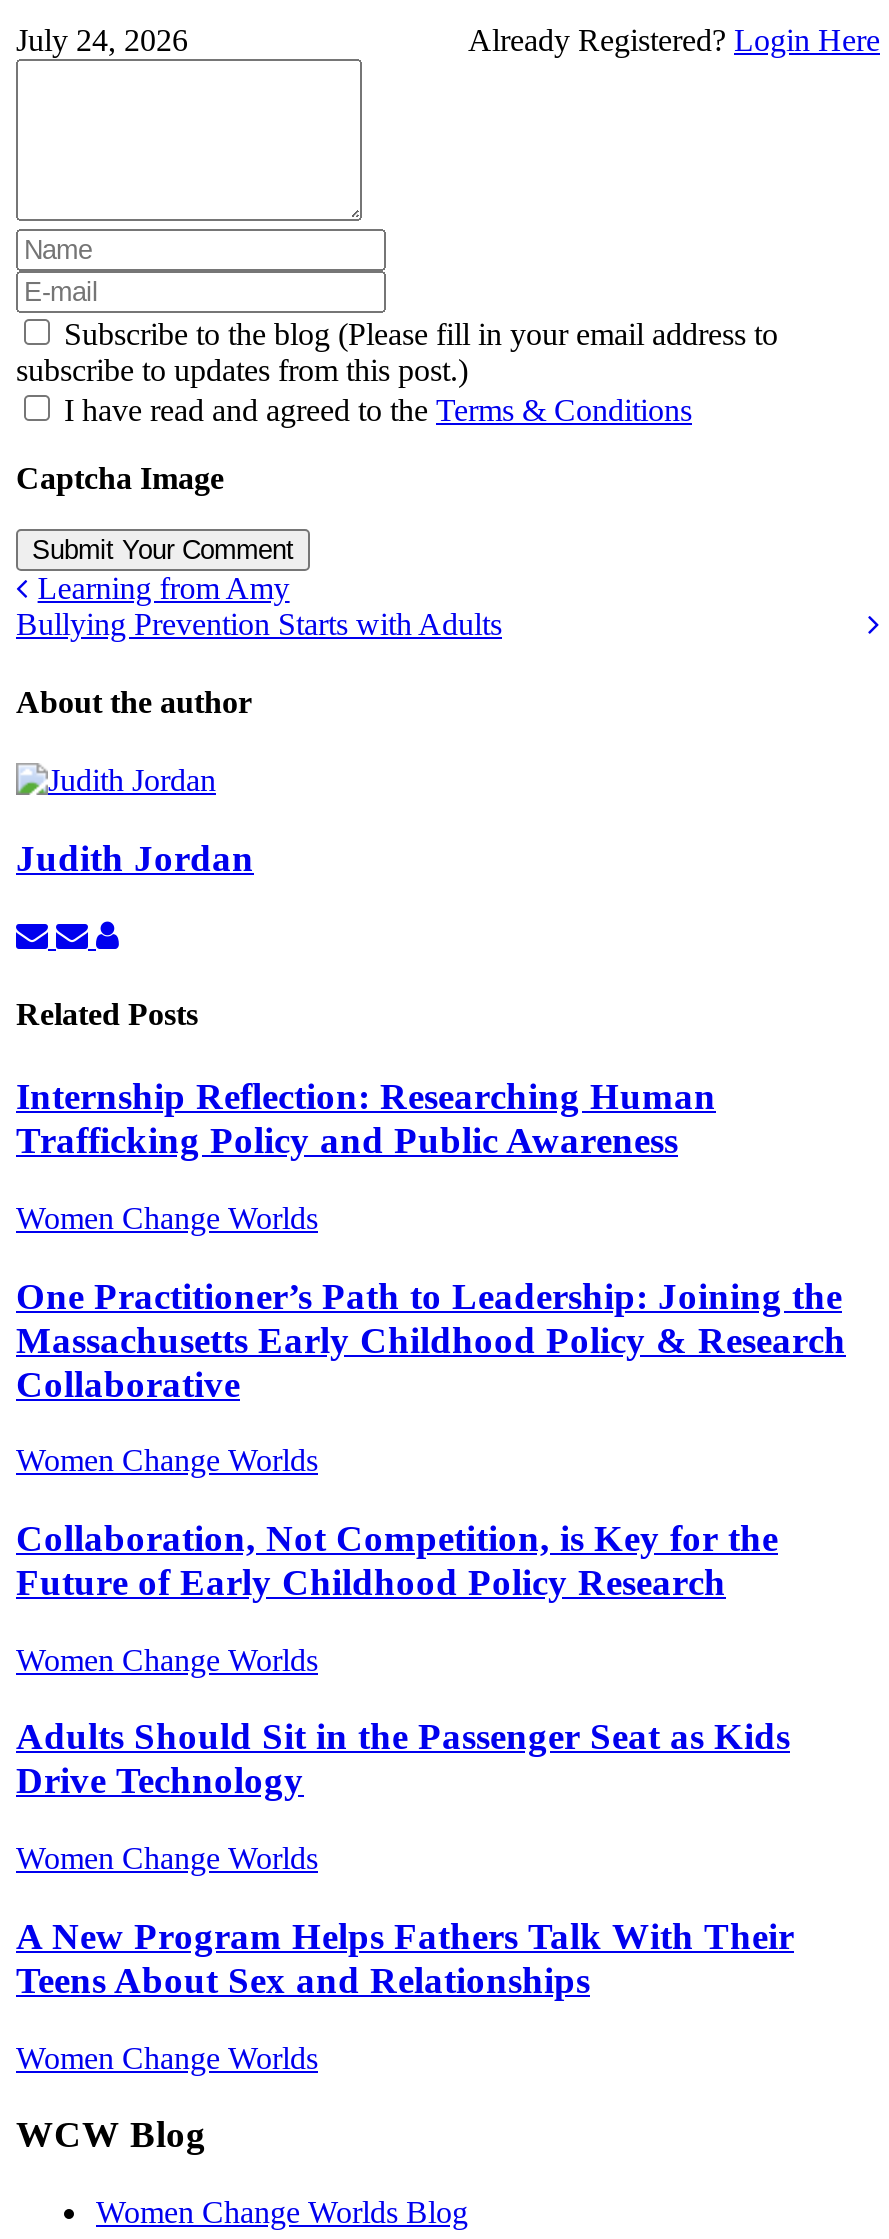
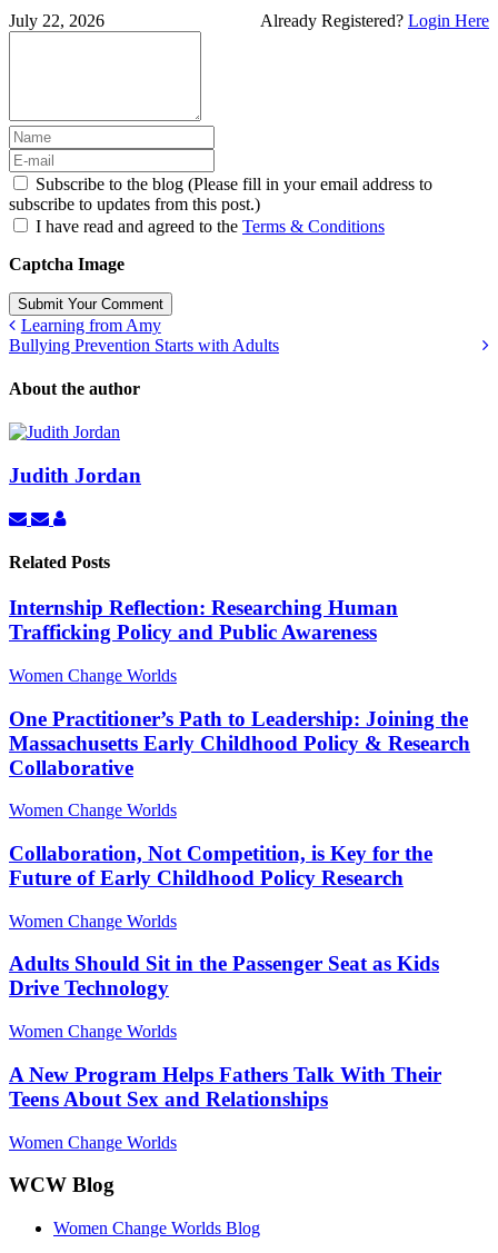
[16,22,188,56] July 24, 2026 -> [9,11,104,30] July 22, 2026

